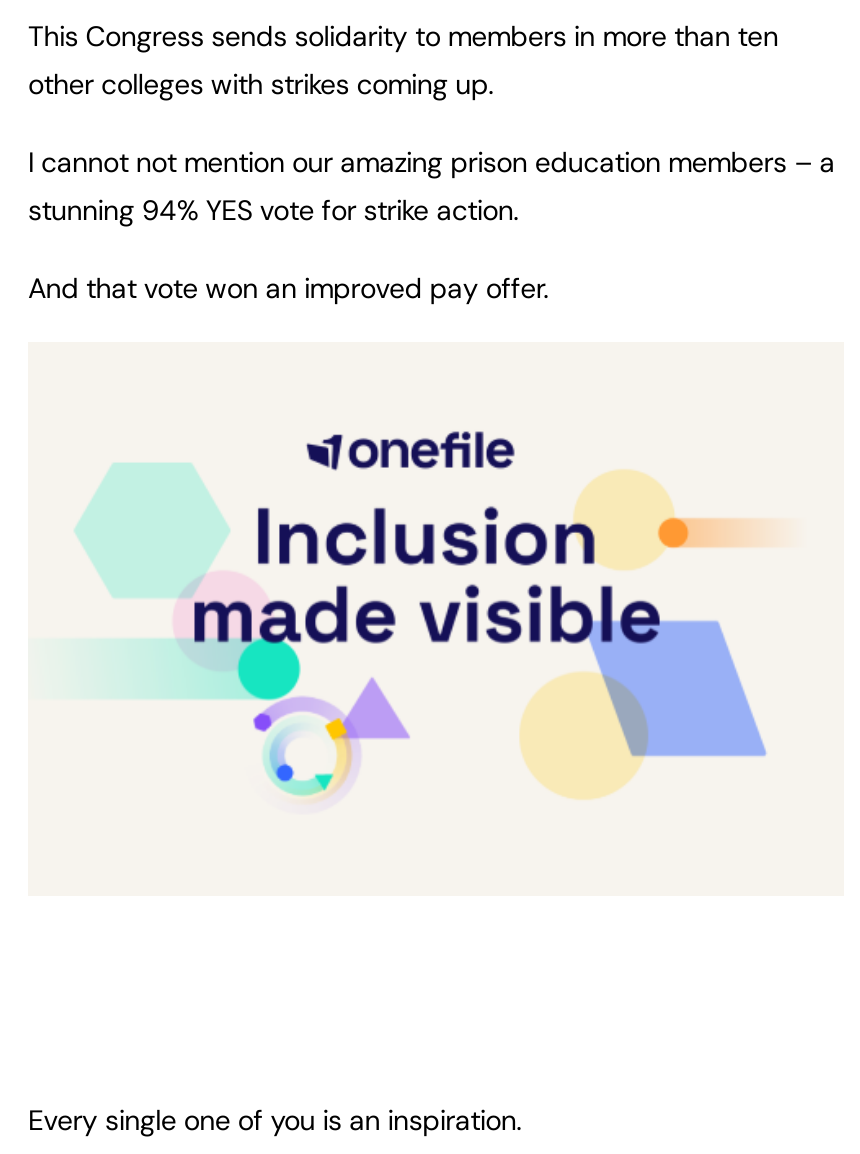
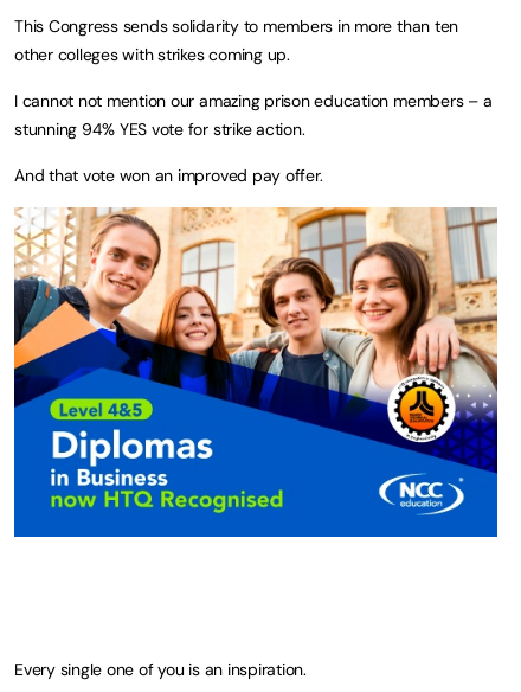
[28,341,844,897] [image] -> [13,206,499,538] [image]

